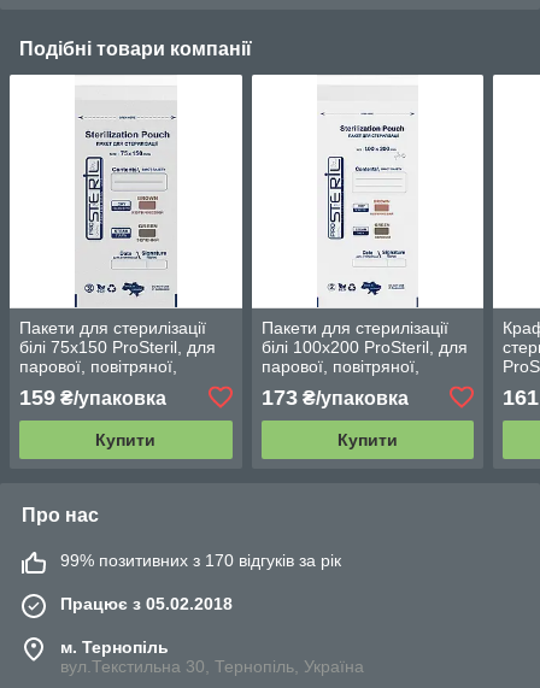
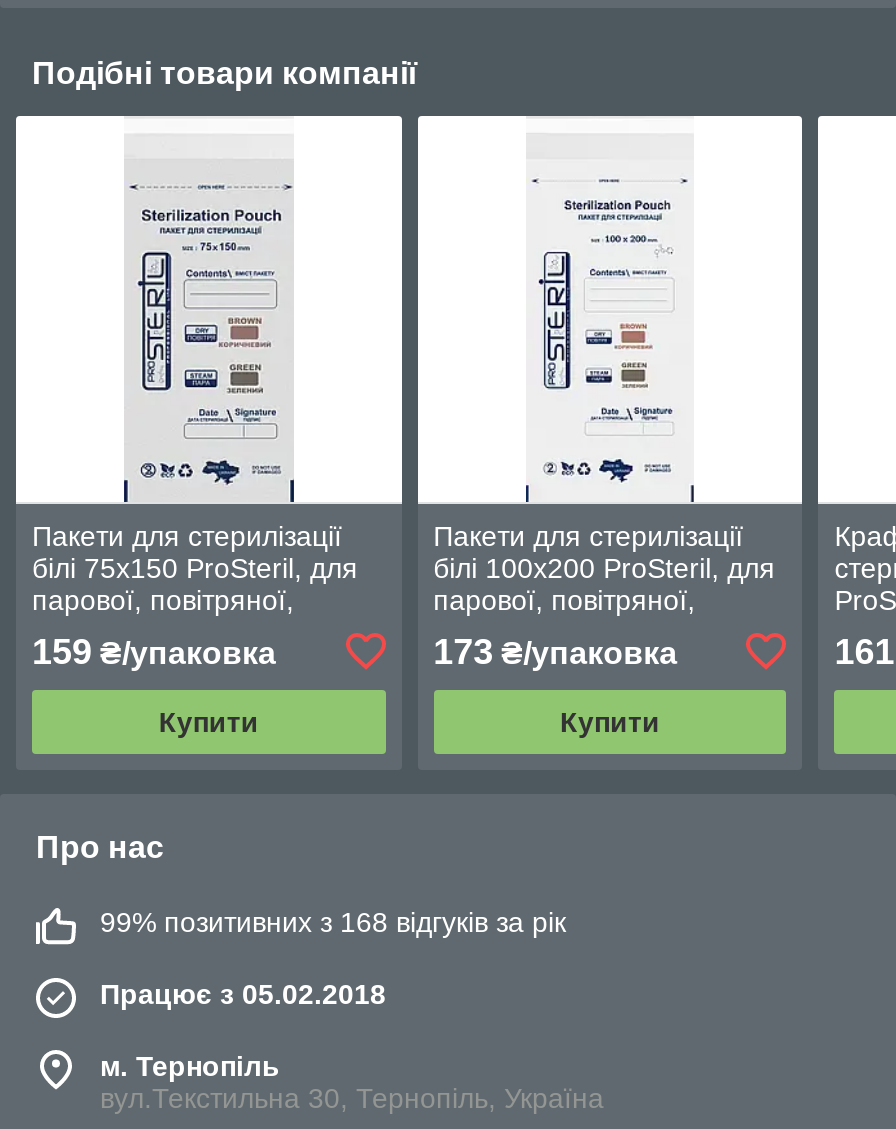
[60,550,341,570] 99% позитивних з 170 відгуків за рік -> [100,906,566,938] 99% позитивних з 168 відгуків за рік

